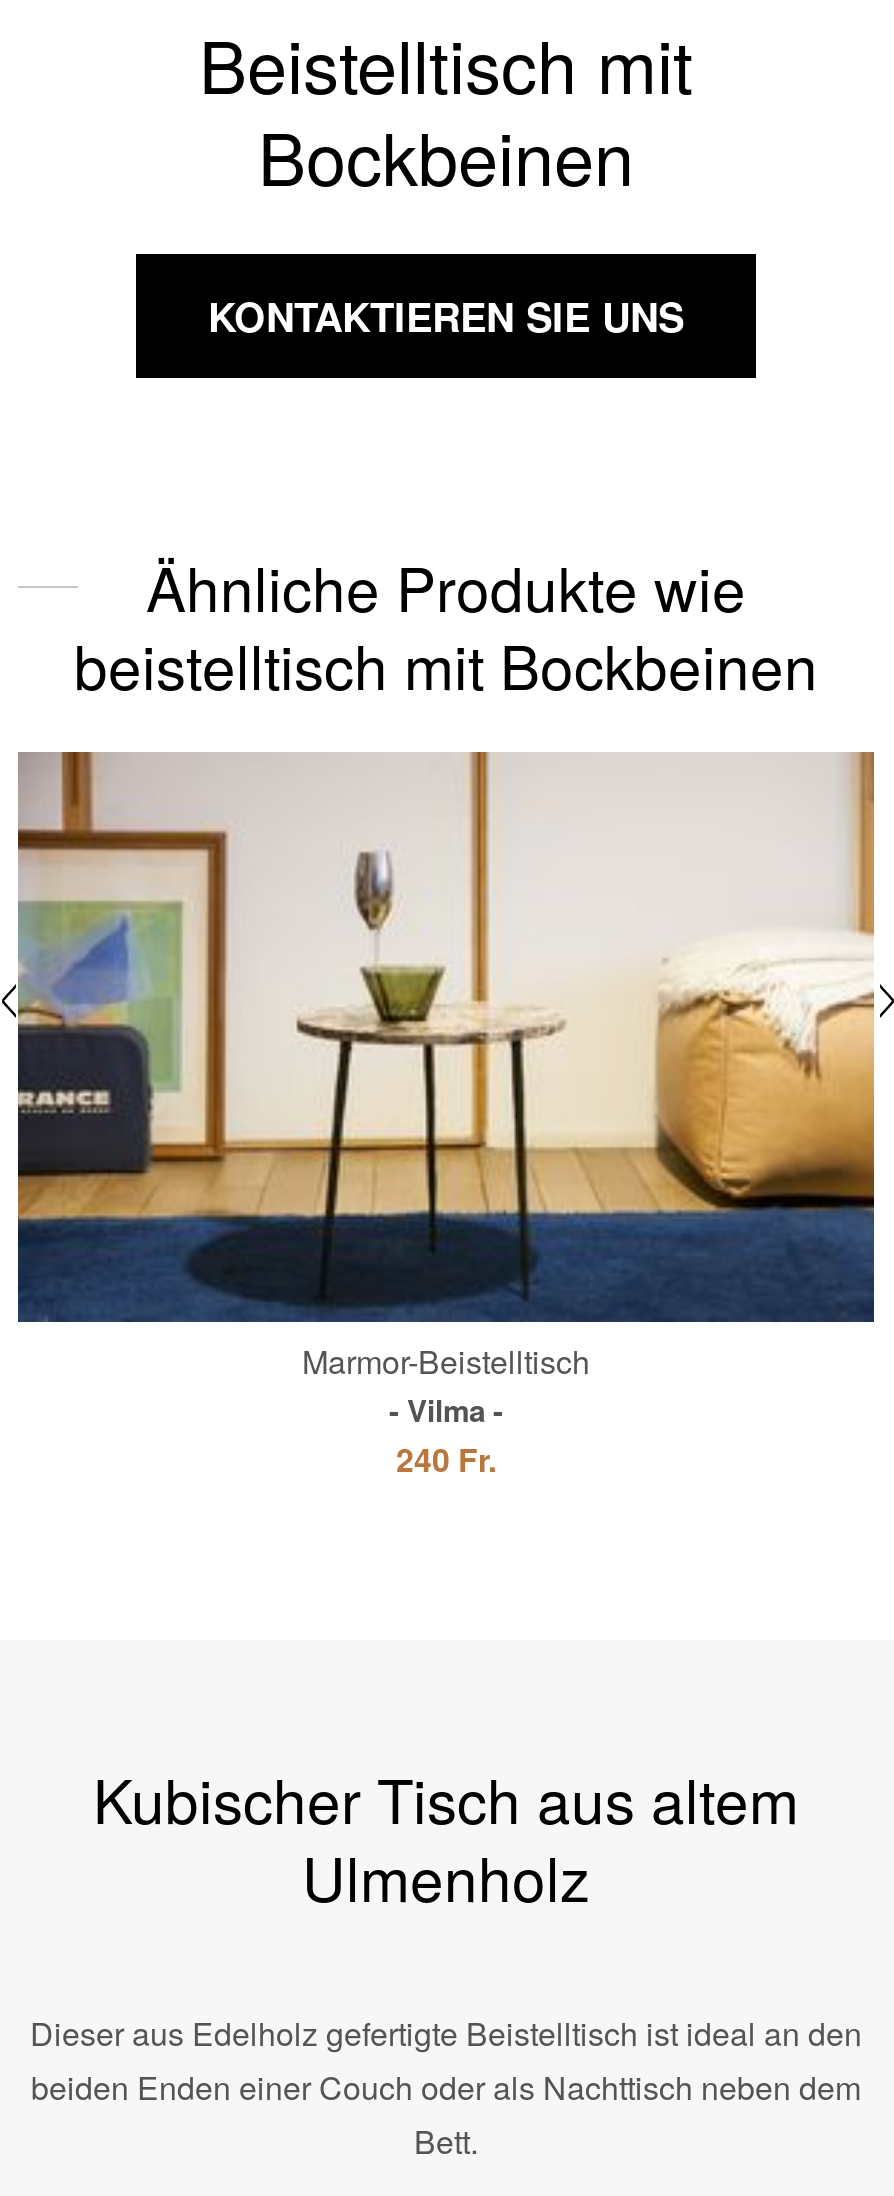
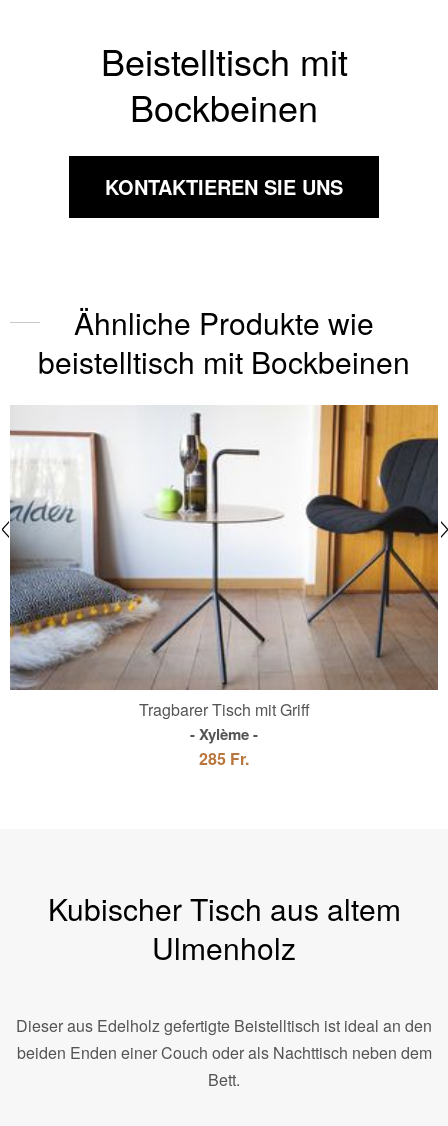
[16,750,876,1482] [image] | Marmor-Beistelltisch | Vilma | 240 Fr. -> [10,404,439,770] [image] | Tragbarer Tisch mit Griff | Xylème | 285 Fr.

